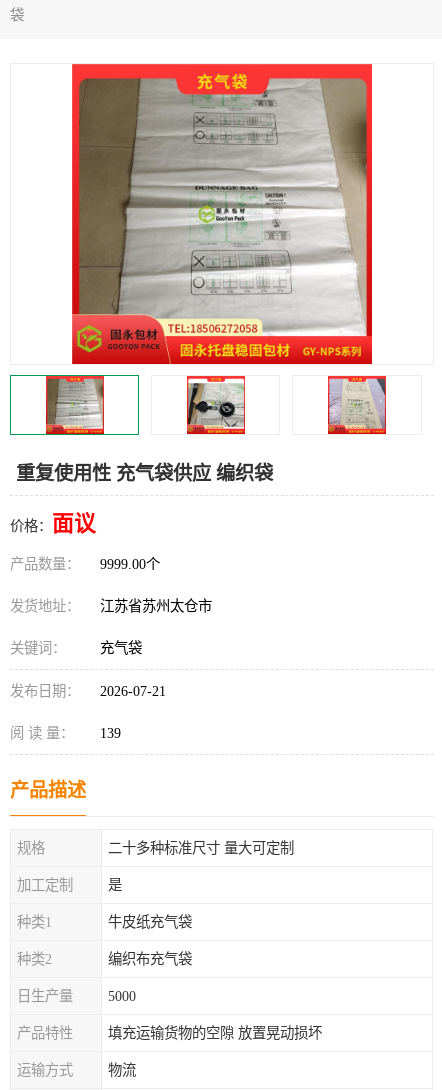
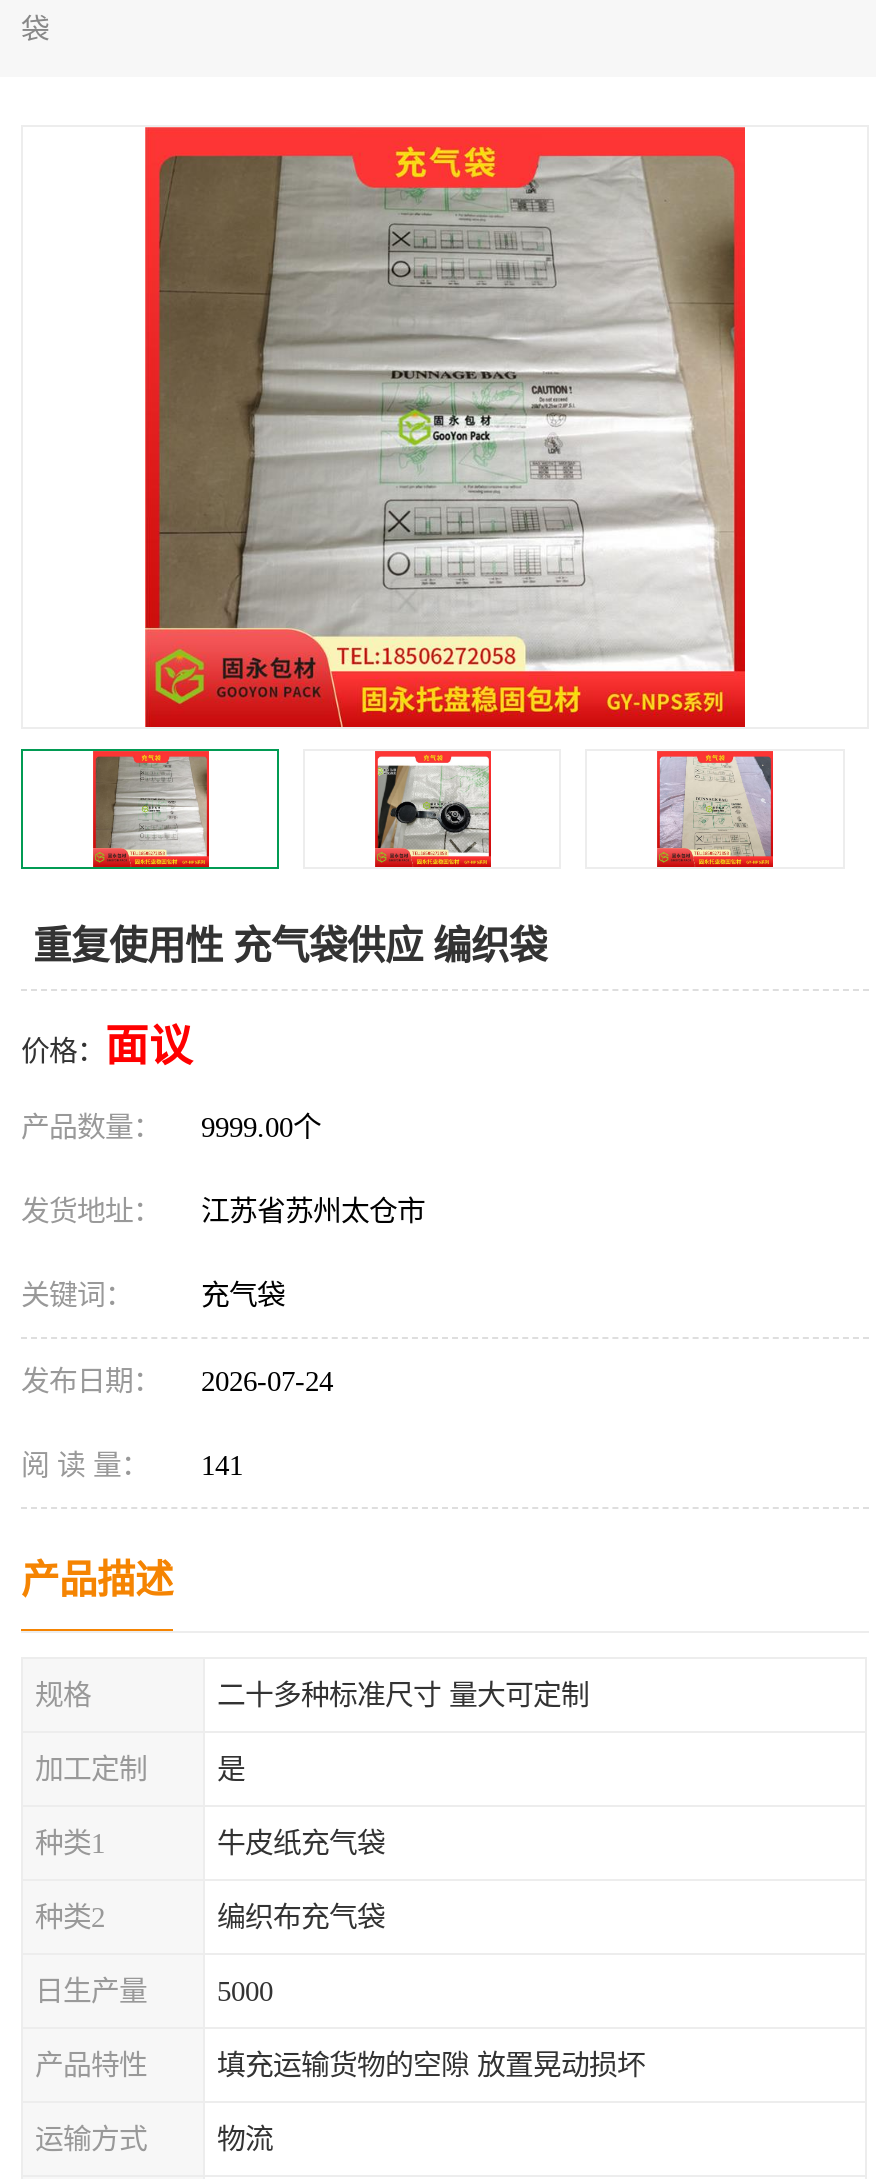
[10,683,166,699] 发布日期： 2026-07-21 -> [21,1365,333,1397] 发布日期： 2026-07-24
[10,725,121,741] 阅 读 量： 139 -> [21,1449,243,1481] 阅 读 量： 141

